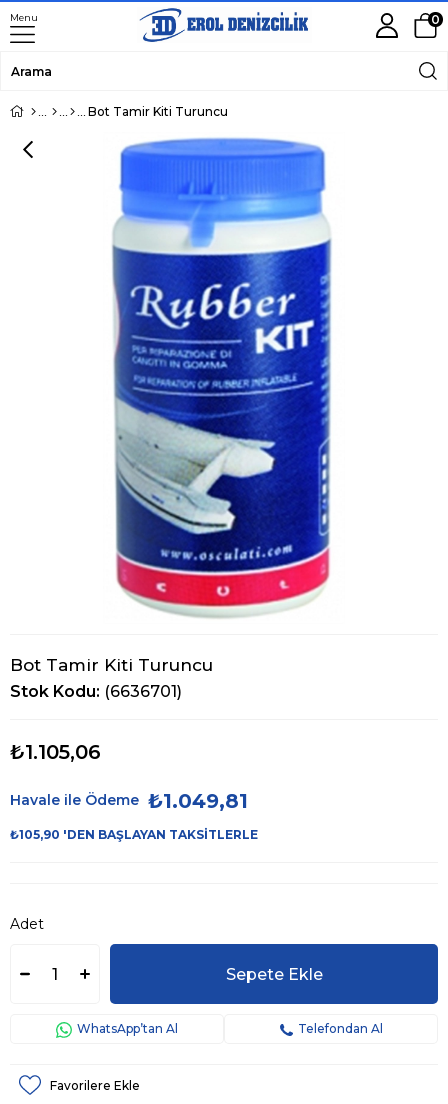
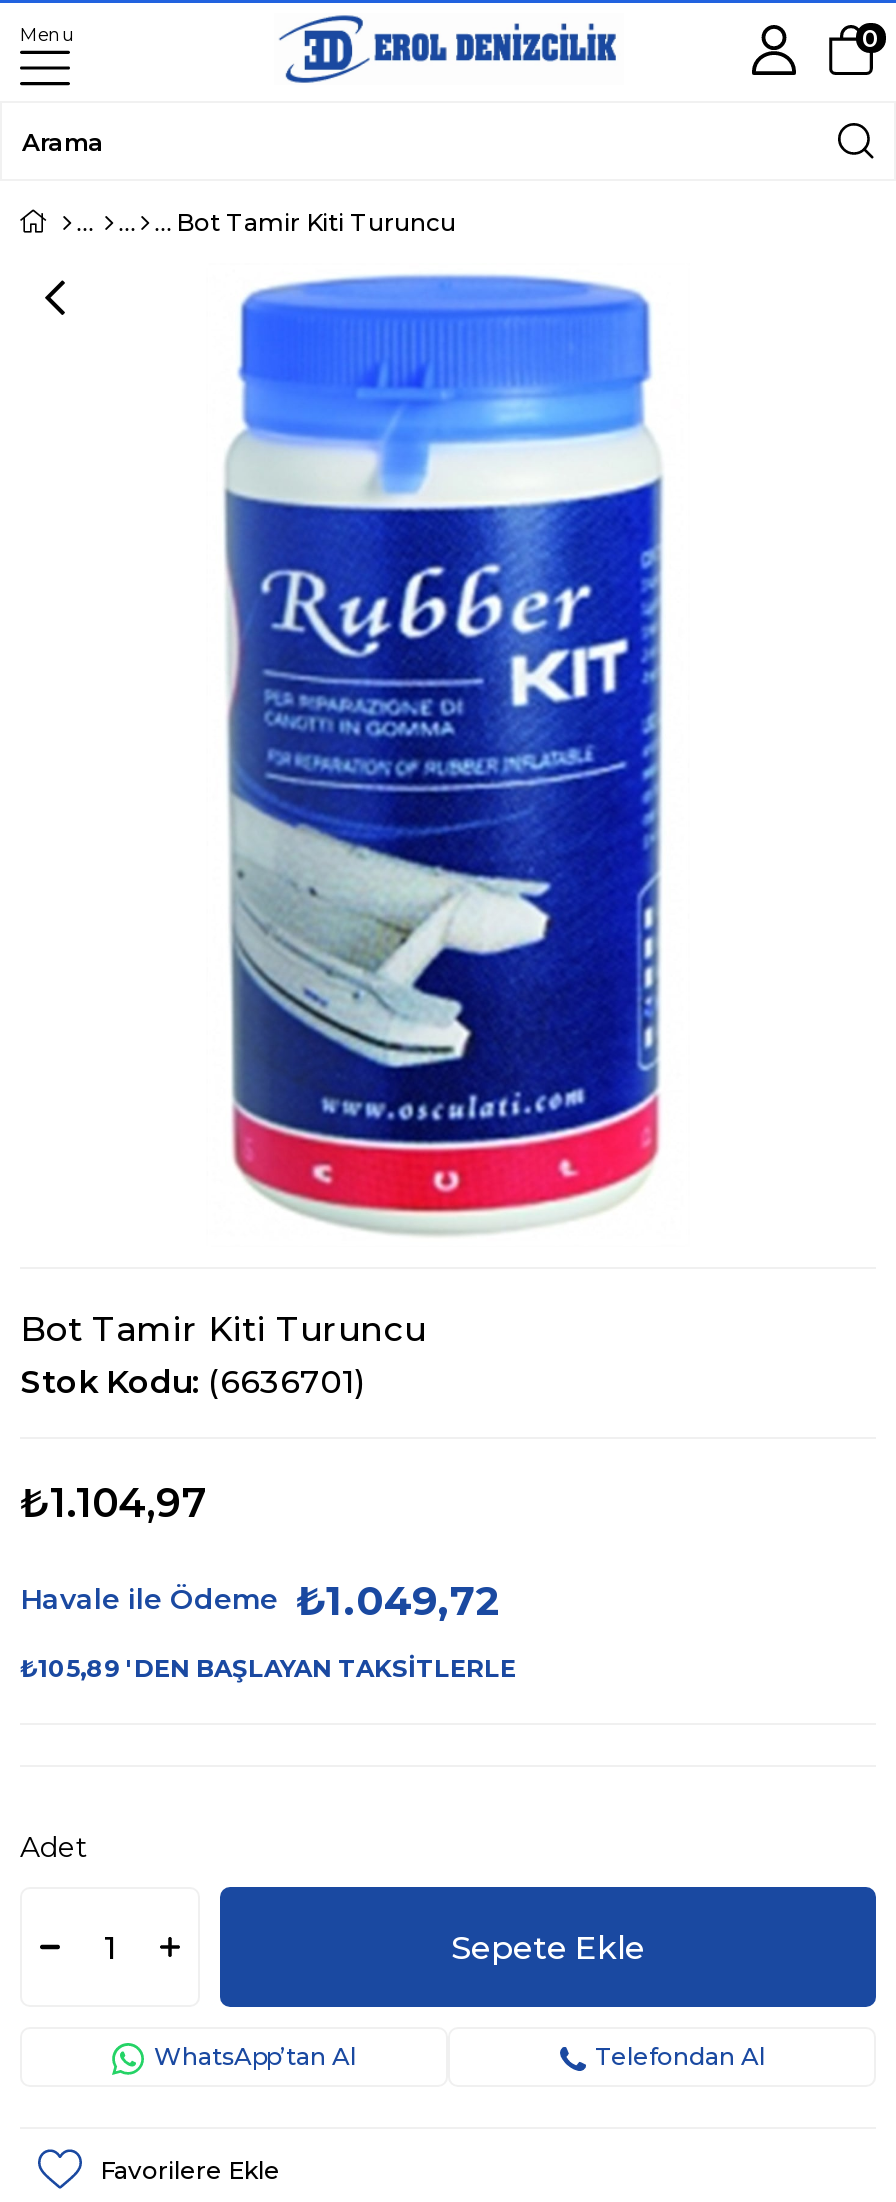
[10,740,101,764] ₺1.105,06 -> [20,1479,208,1527] ₺1.104,97
[10,789,248,813] Havale ile Ödeme ₺1.049,81 -> [20,1578,502,1626] Havale ile Ödeme ₺1.049,72
[10,827,258,842] ₺105,90 'DEN BAŞLAYAN TAKSITLERLE -> [20,1654,516,1684] ₺105,89 'DEN BAŞLAYAN TAKSITLERLE

